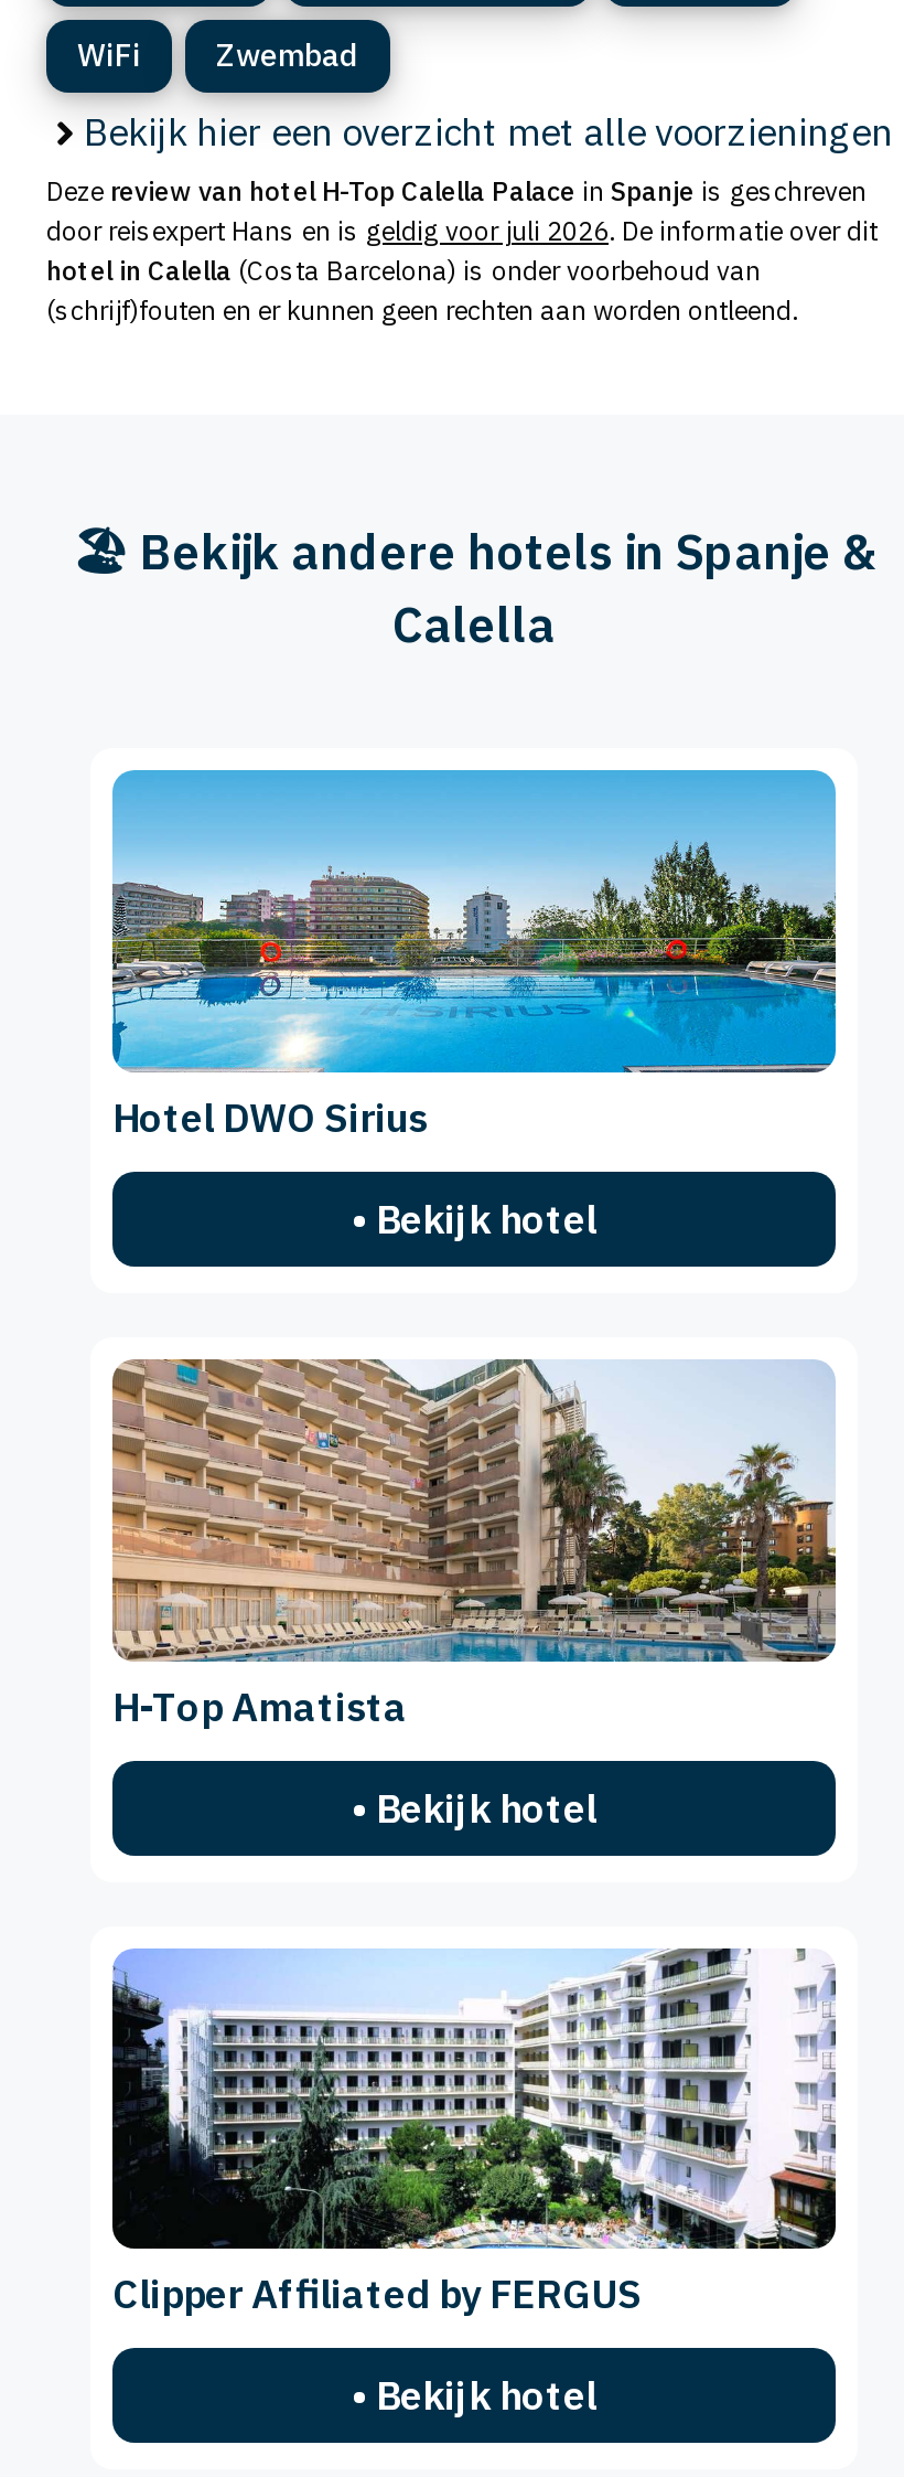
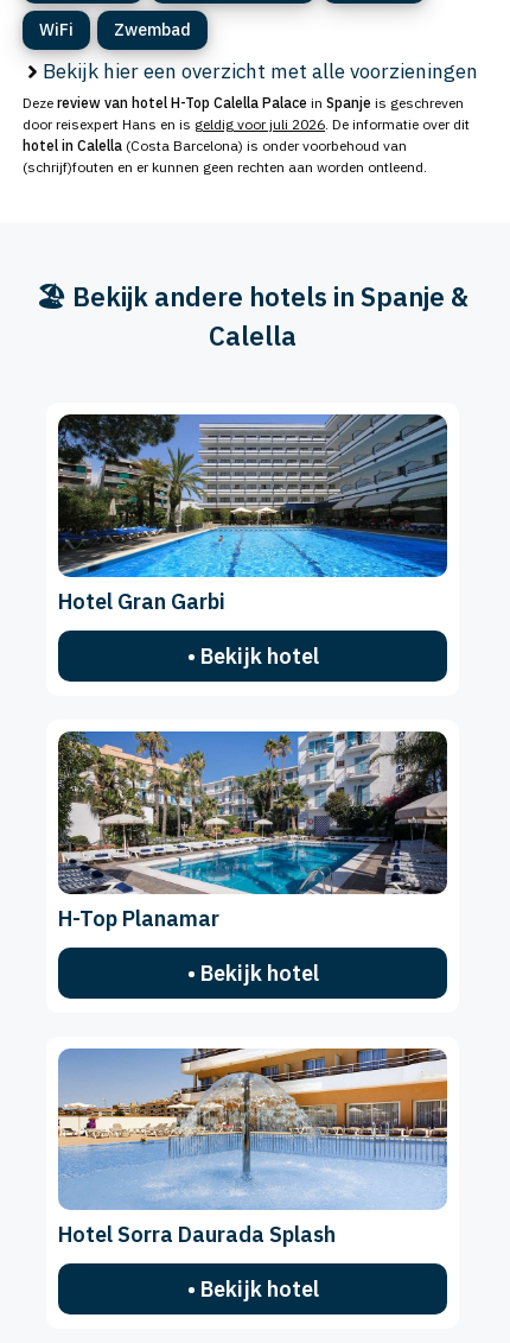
[110,768,838,1143] [image] | Hotel DWO Sirius -> [57,413,448,615] [image] | Hotel Gran Garbi
[110,1357,838,1732] [image] | H-Top Amatista -> [57,730,448,932] [image] | H-Top Planamar
[110,1946,838,2320] [image] | Clipper Affiliated by FERGUS -> [57,1047,448,1248] [image] | Hotel Sorra Daurada Splash

